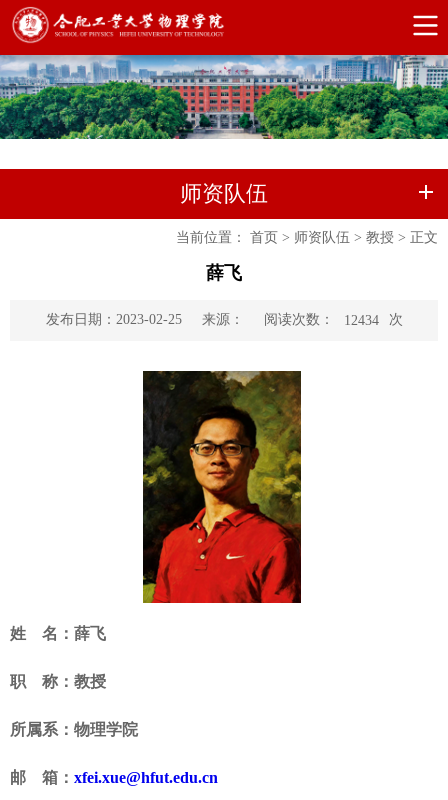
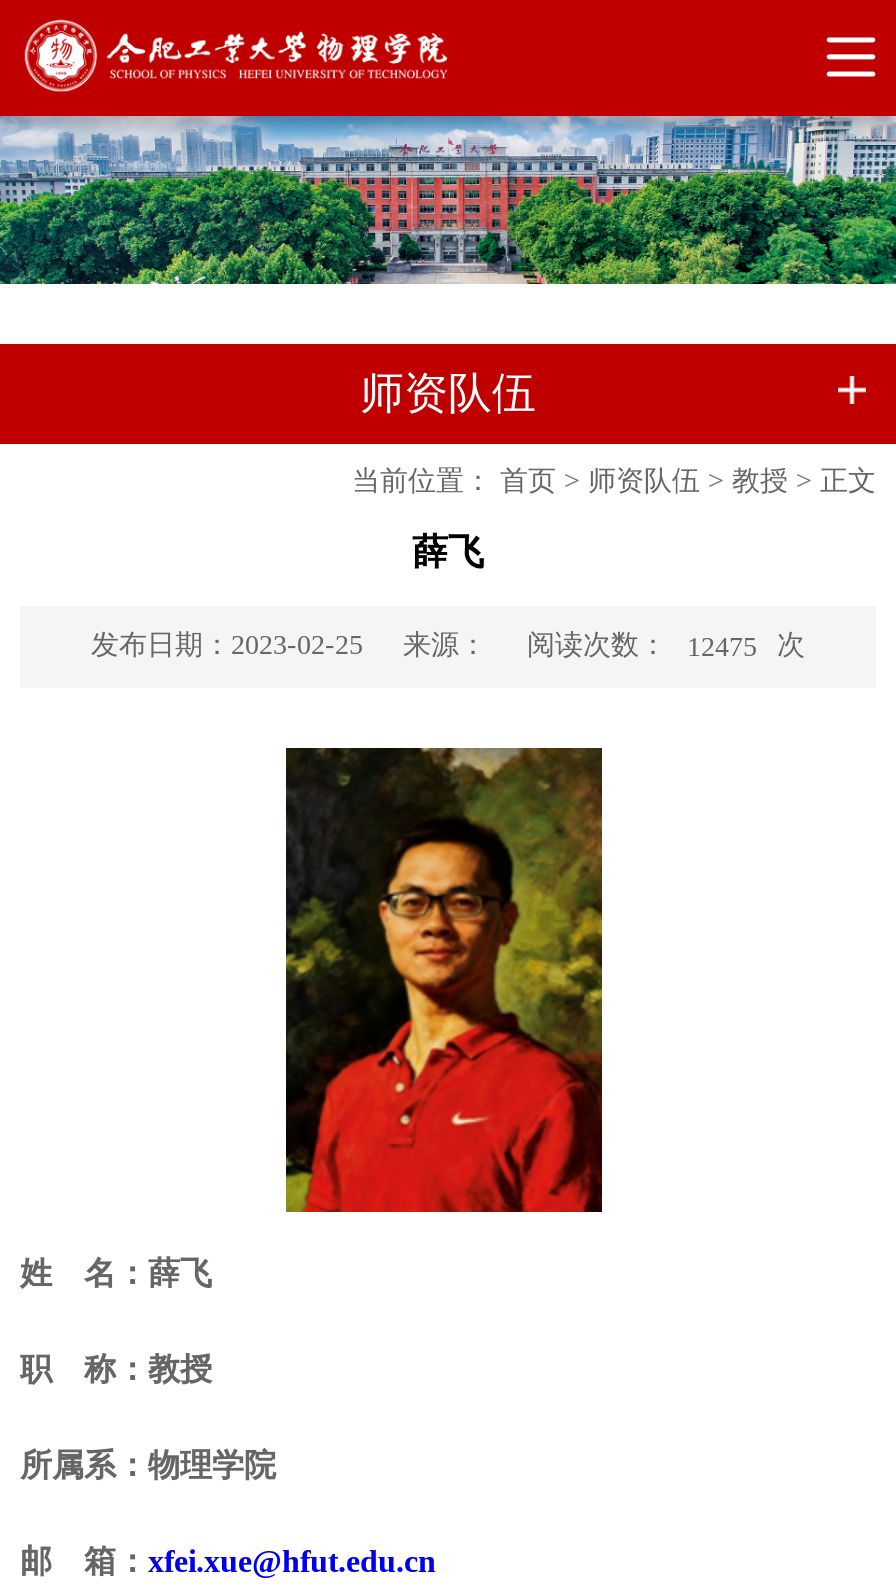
[45,312,402,328] 发布日期：2023-02-25 来源： 阅读次数： 12434 次 -> [91,630,805,662] 发布日期：2023-02-25 来源： 阅读次数： 12475 次

